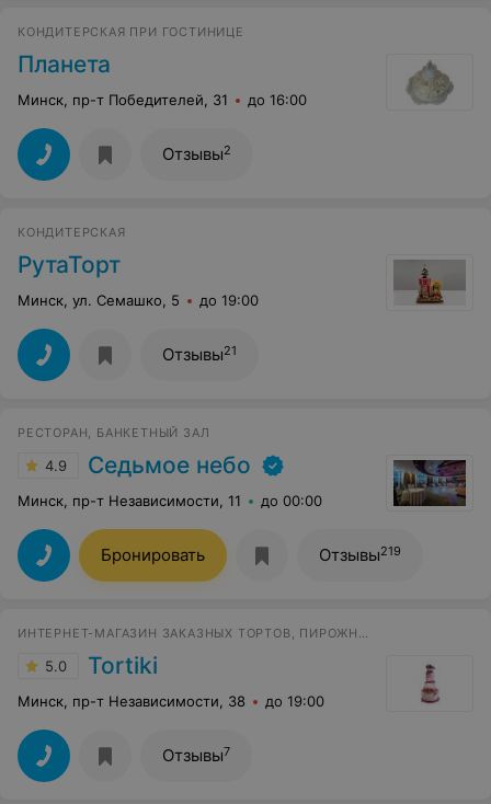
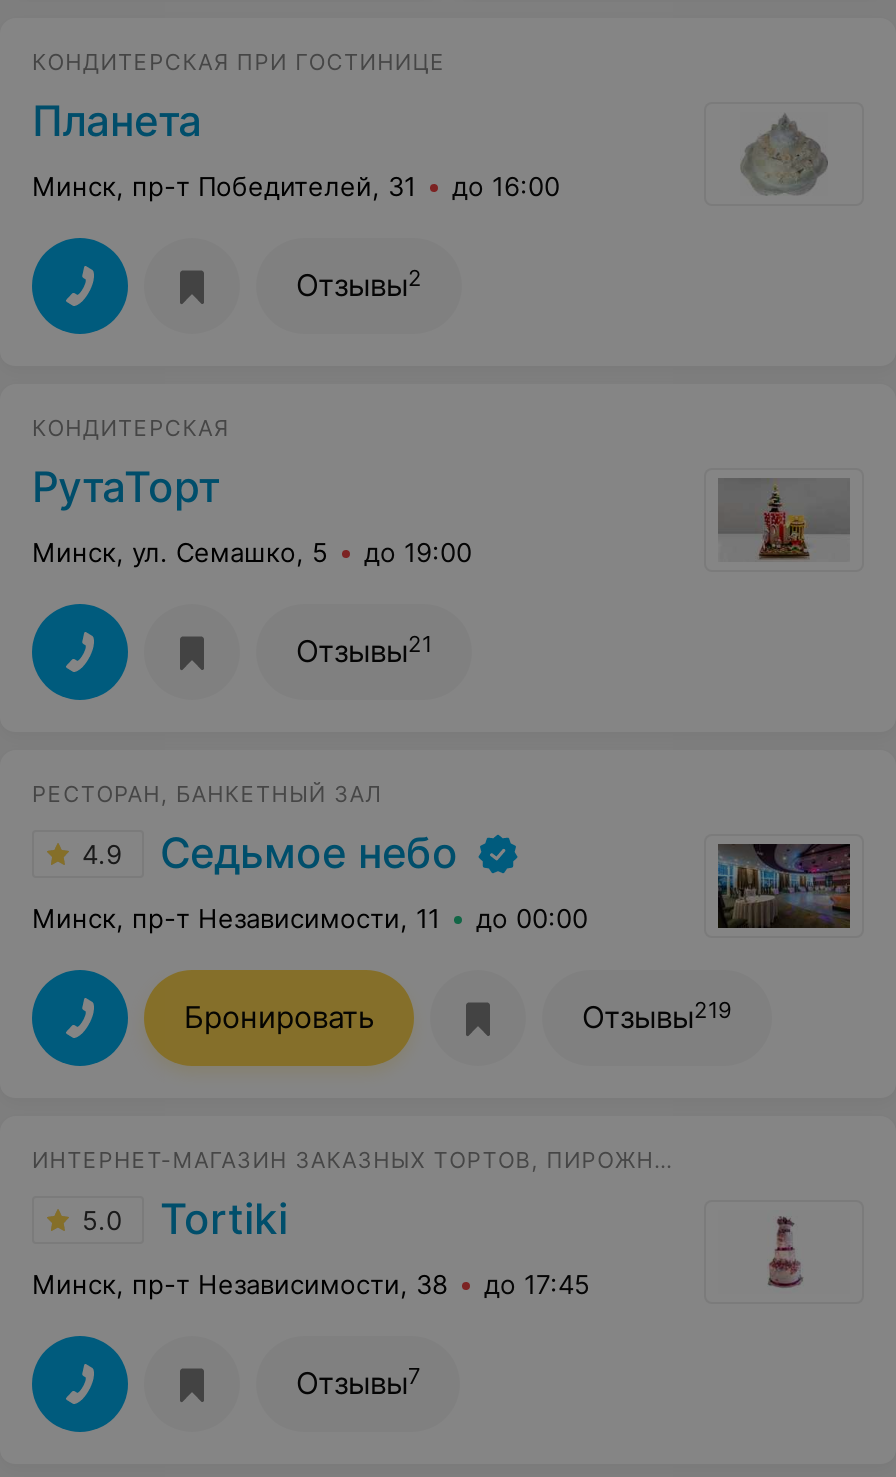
[18,693,324,710] Минск, пр-т Независимости, 38 до 19:00 -> [32,1269,590,1301] Минск, пр-т Независимости, 38 до 17:45

